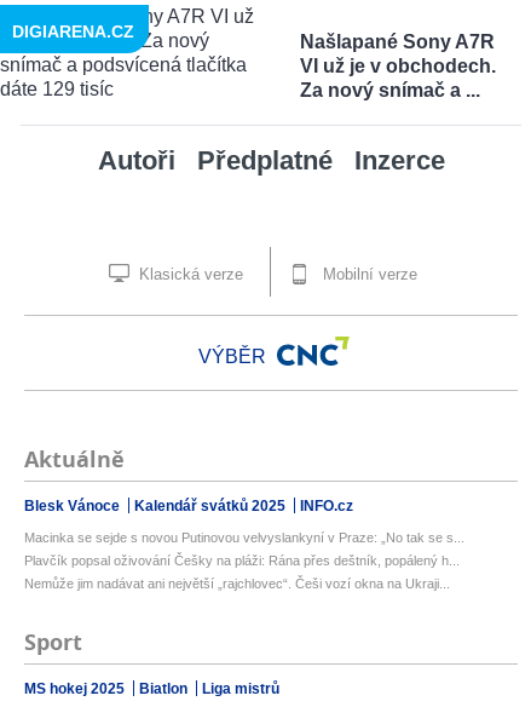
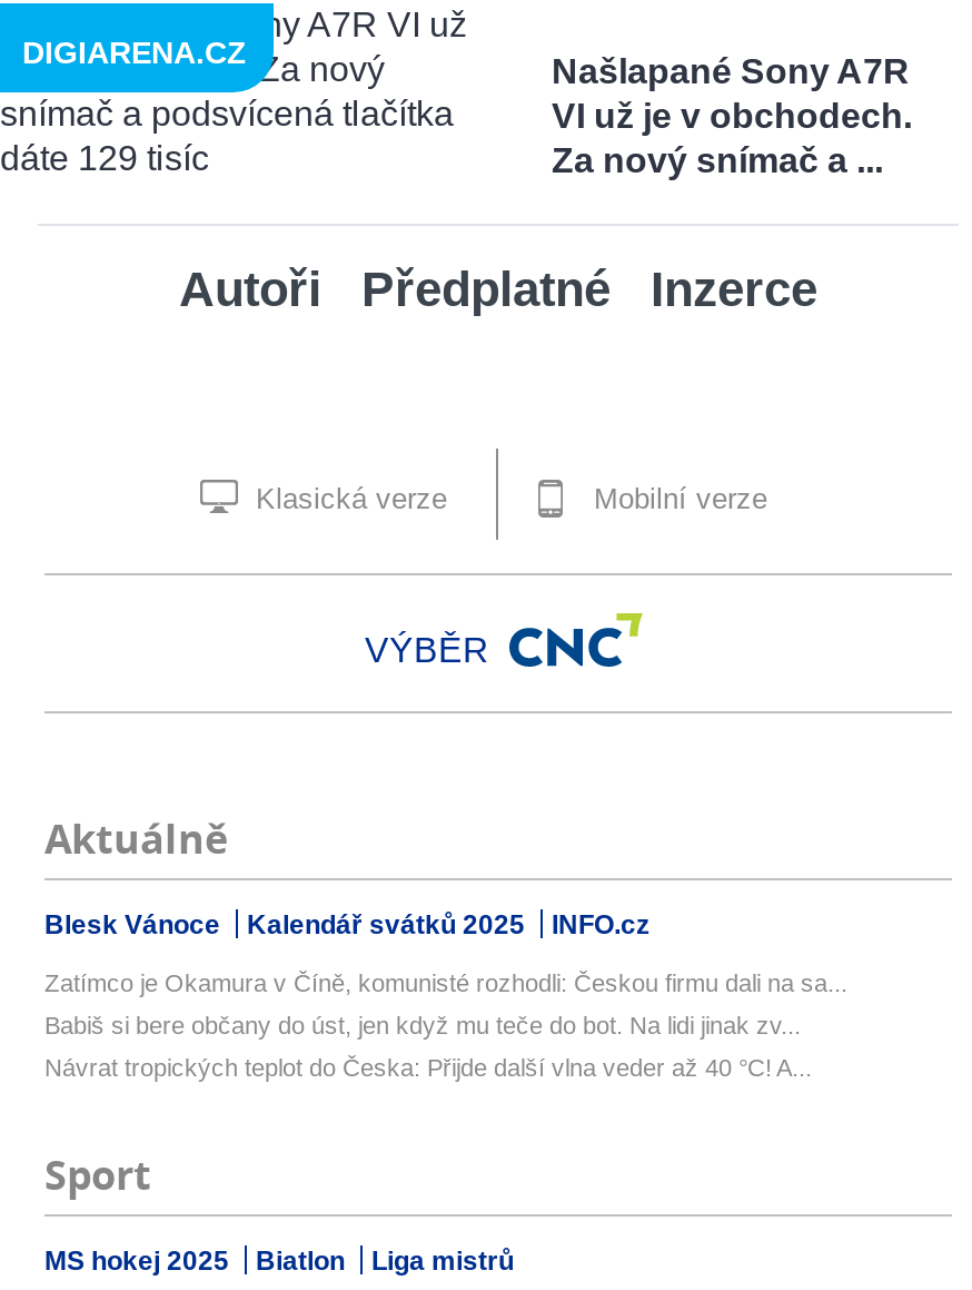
[24,530,464,544] Macinka se sejde s novou Putinovou velvyslankyní v Praze: „No tak se s... -> [44,969,847,995] Zatímco je Okamura v Číně, komunisté rozhodli: Českou firmu dali na sa...
[24,553,460,567] Plavčík popsal oživování Češky na pláži: Rána přes deštník, popálený h... -> [44,1011,801,1038] Babiš si bere občany do úst, jen když mu teče do bot. Na lidi jinak zv...
[24,576,450,590] Nemůže jim nadávat ani největší „rajchlovec“. Češi vozí okna na Ukraji... -> [44,1053,812,1080] Návrat tropických teplot do Česka: Přijde další vlna veder až 40 °C! A...

